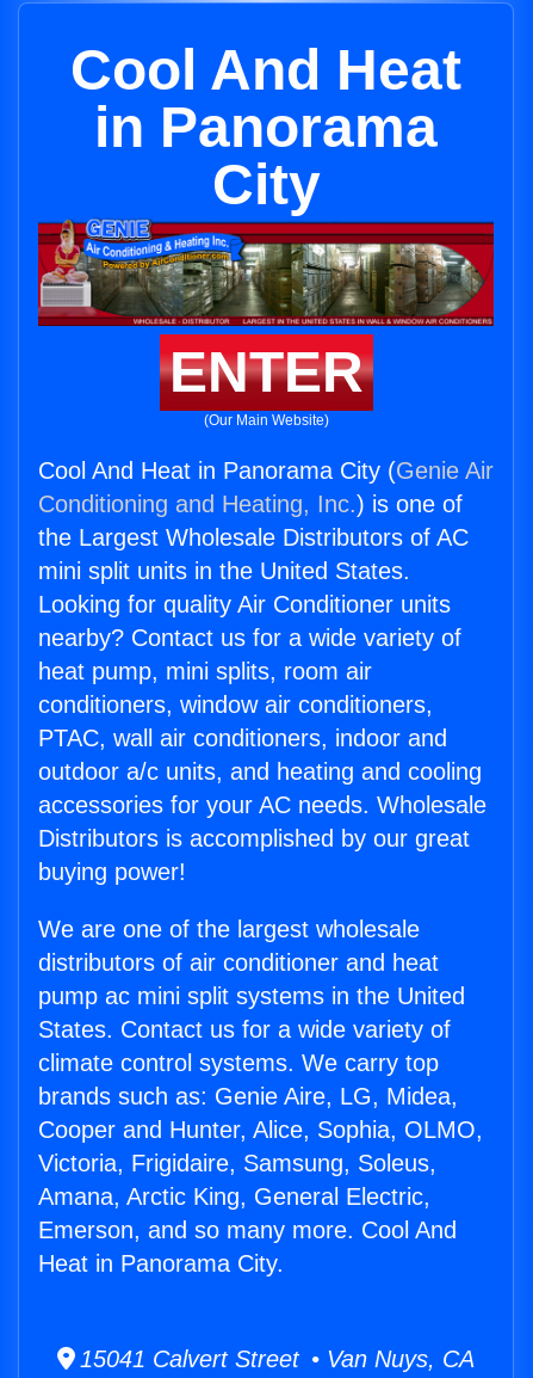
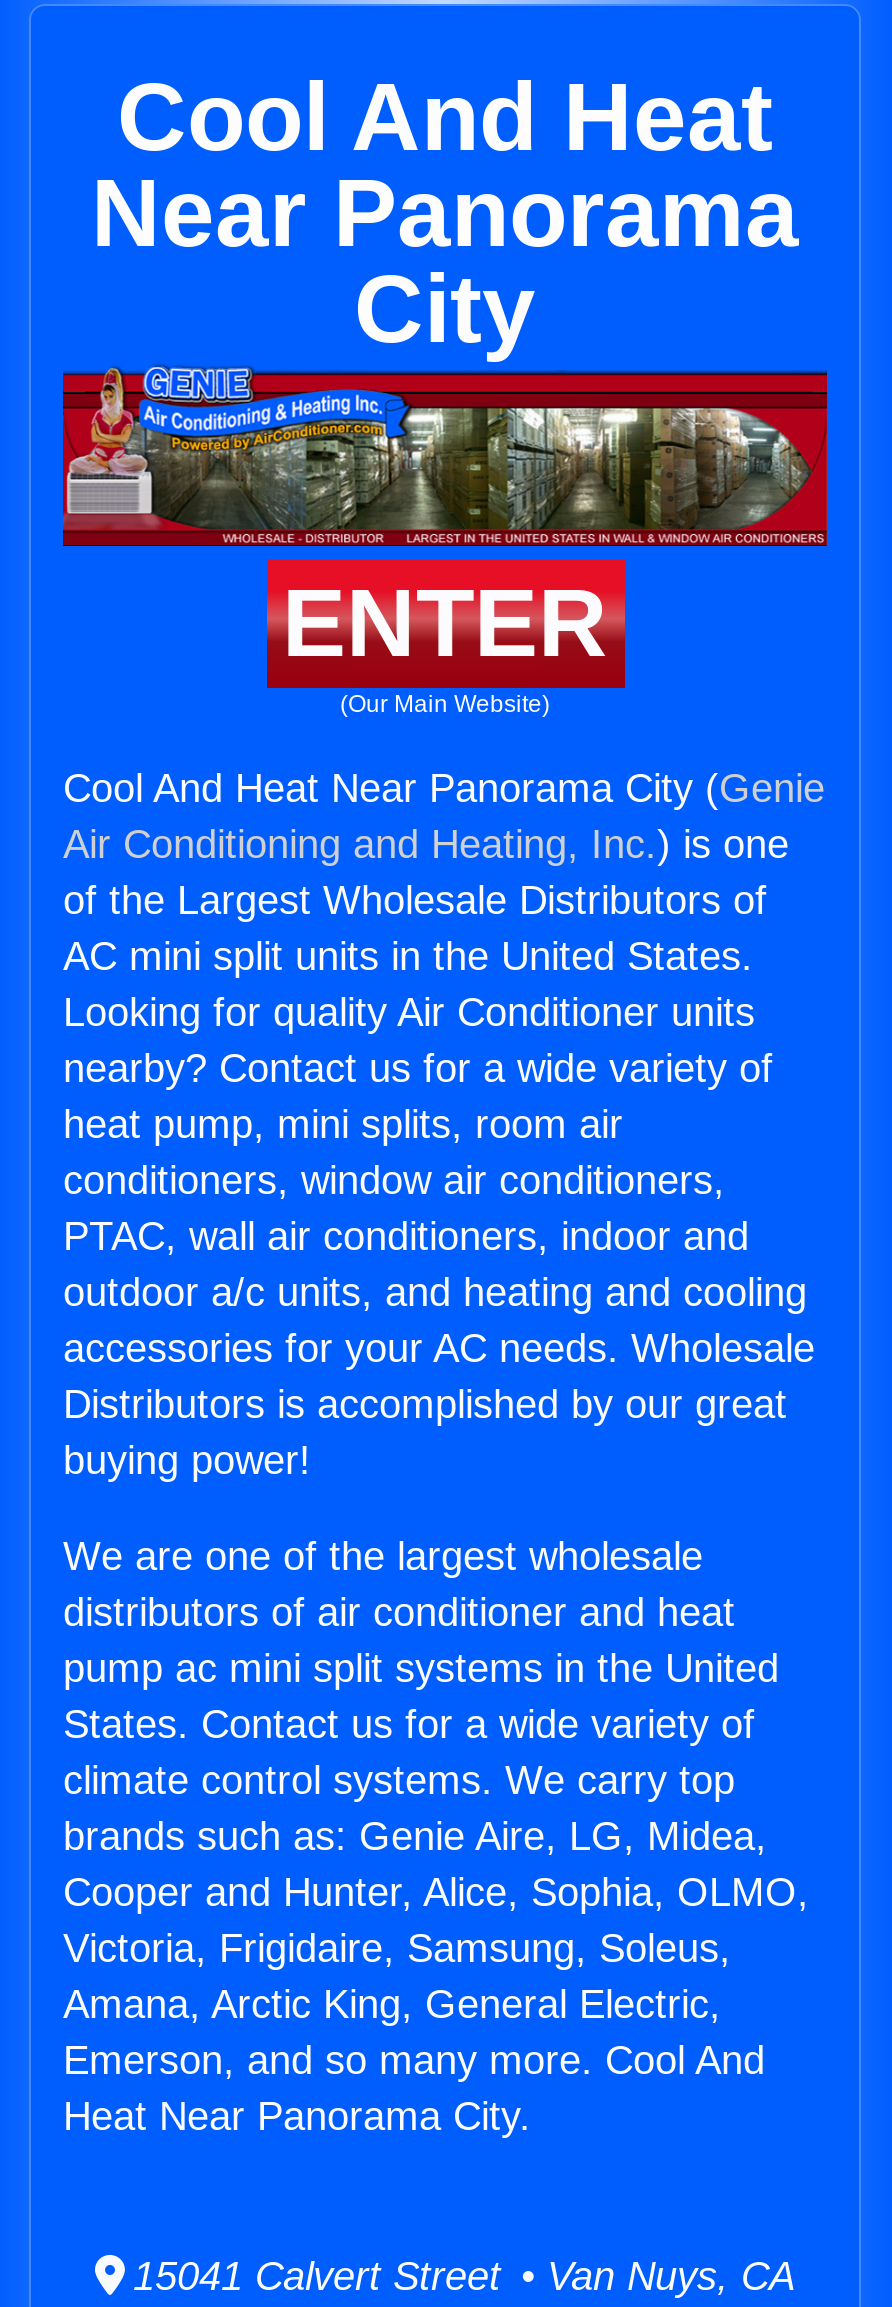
[94,96,438,159] in Panorama -> [91,160,799,266] Near Panorama
[38,457,494,584] Cool And Heat in Panorama City (Genie Air | Conditioning and Heating, Inc.) is one of | the Largest Wholesale Distributors of AC | mini split units in the United States. -> [63,766,825,978] Cool And Heat Near Panorama City (Genie | Air Conditioning and Heating, Inc.) is one | of the Largest Wholesale Distributors of | AC mini split units in the United States.
[38,1250,284,1277] Heat in Panorama City. -> [63,2094,531,2138] Heat Near Panorama City.

